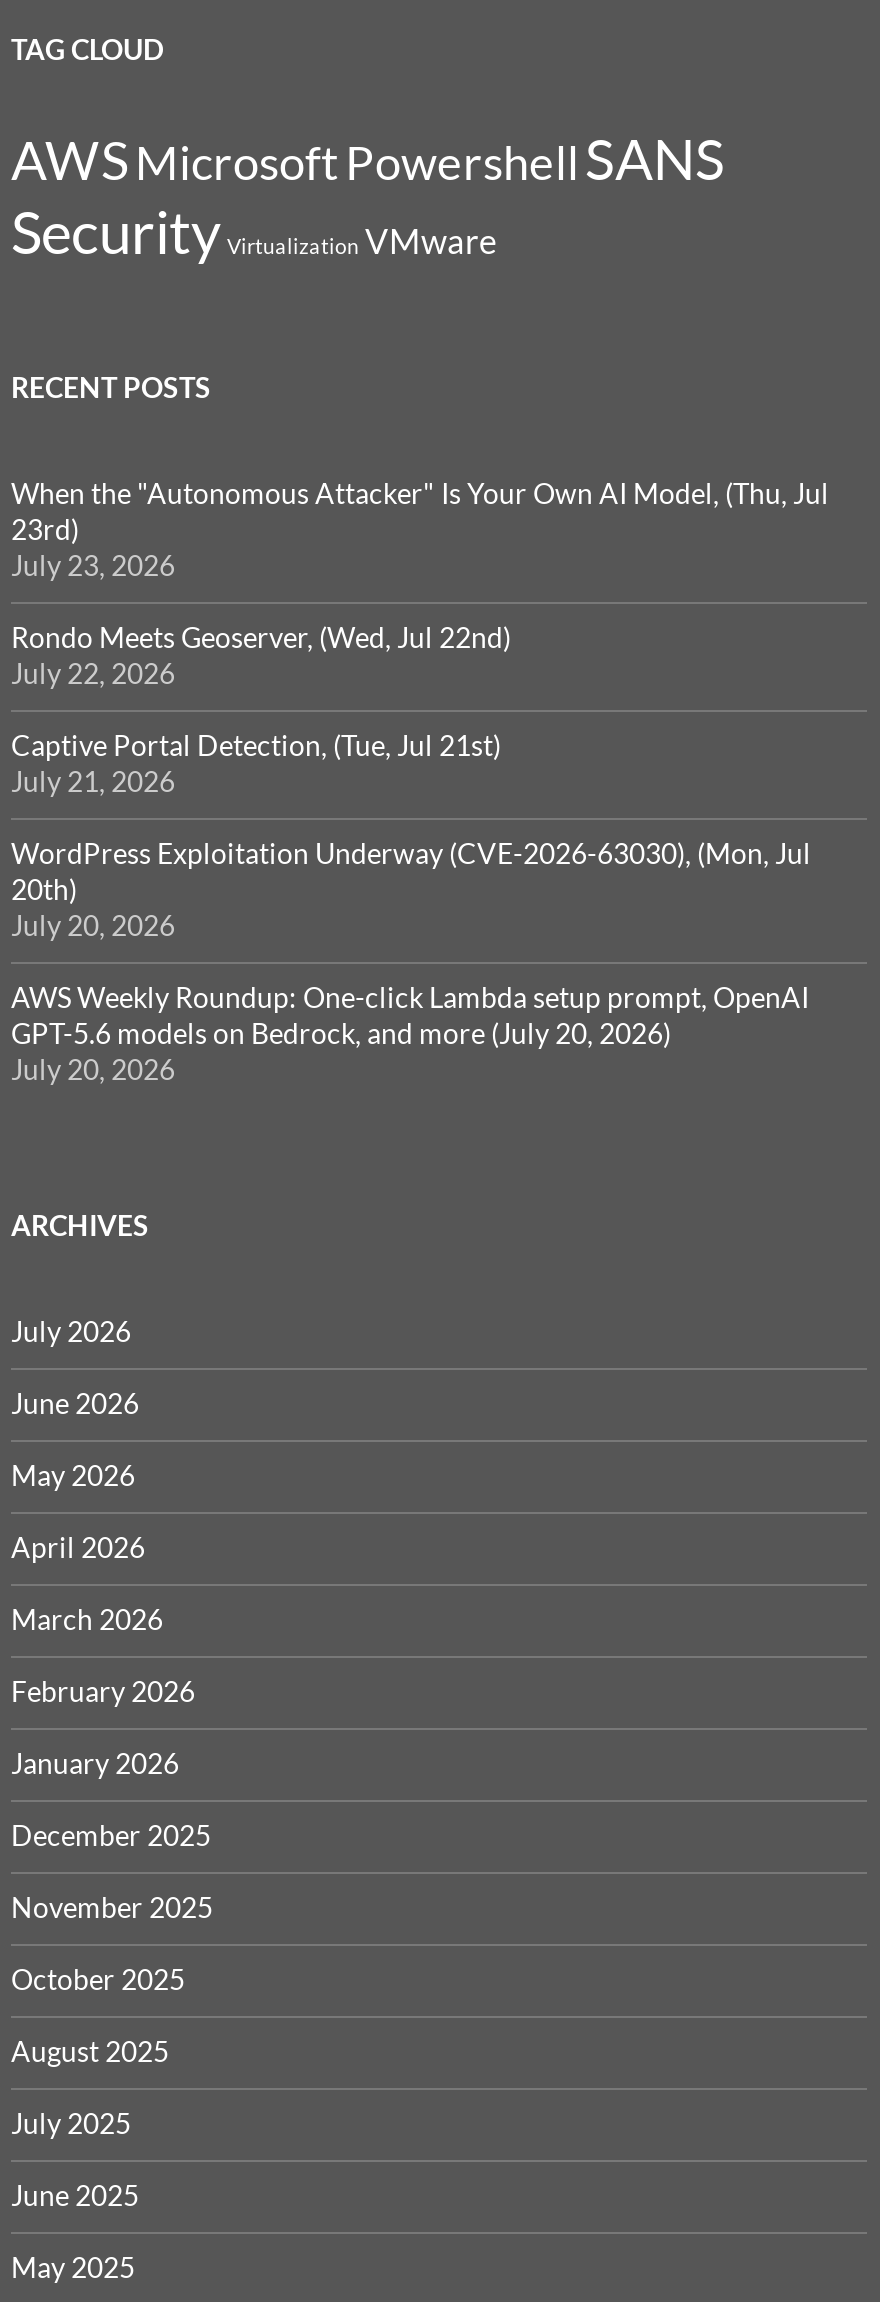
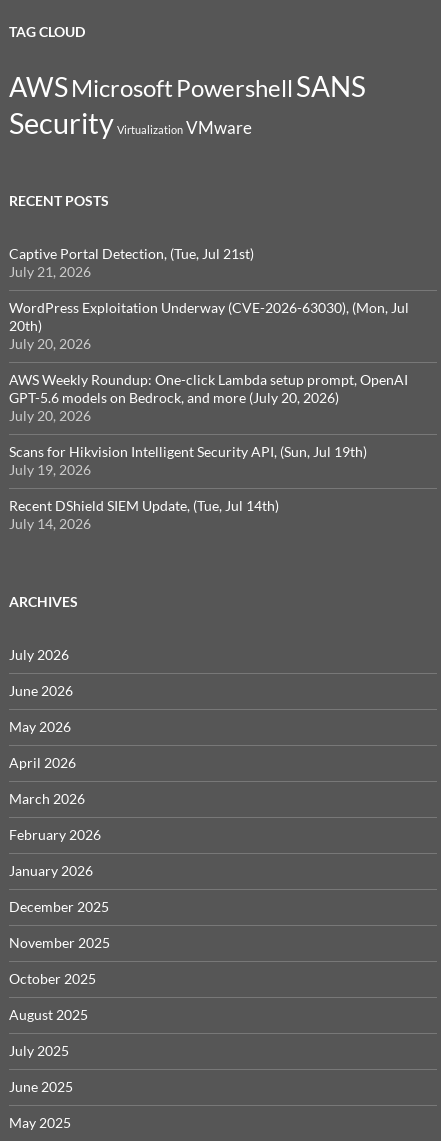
[11,475,829,689] When the "Autonomous Attacker" Is Your Own AI Model, (Thu, Jul | 23rd) | July 23, 2026 | Rondo Meets Geoserver, (Wed, Jul 22nd) | July 22, 2026 -> none
moved [11,727,811,1085] -> [9,245,409,424]: Captive Portal Detection, (Tue, Jul 21st) | July 21, 2026 | WordPress Exploitation Underway (CVE-2026-63030), (Mon, Jul | 20th) | July 20, 2026 | AWS Weekly Roundup: One-click Lambda setup prompt, OpenAI | GPT-5.6 models on Bedrock, and more (July 20, 2026) | July 20, 2026
none -> [9,443,367,532] Scans for Hikvision Intelligent Security API, (Sun, Jul 19th) | July 19, 2026 | Recent DShield SIEM Update, (Tue, Jul 14th) | July 14, 2026

